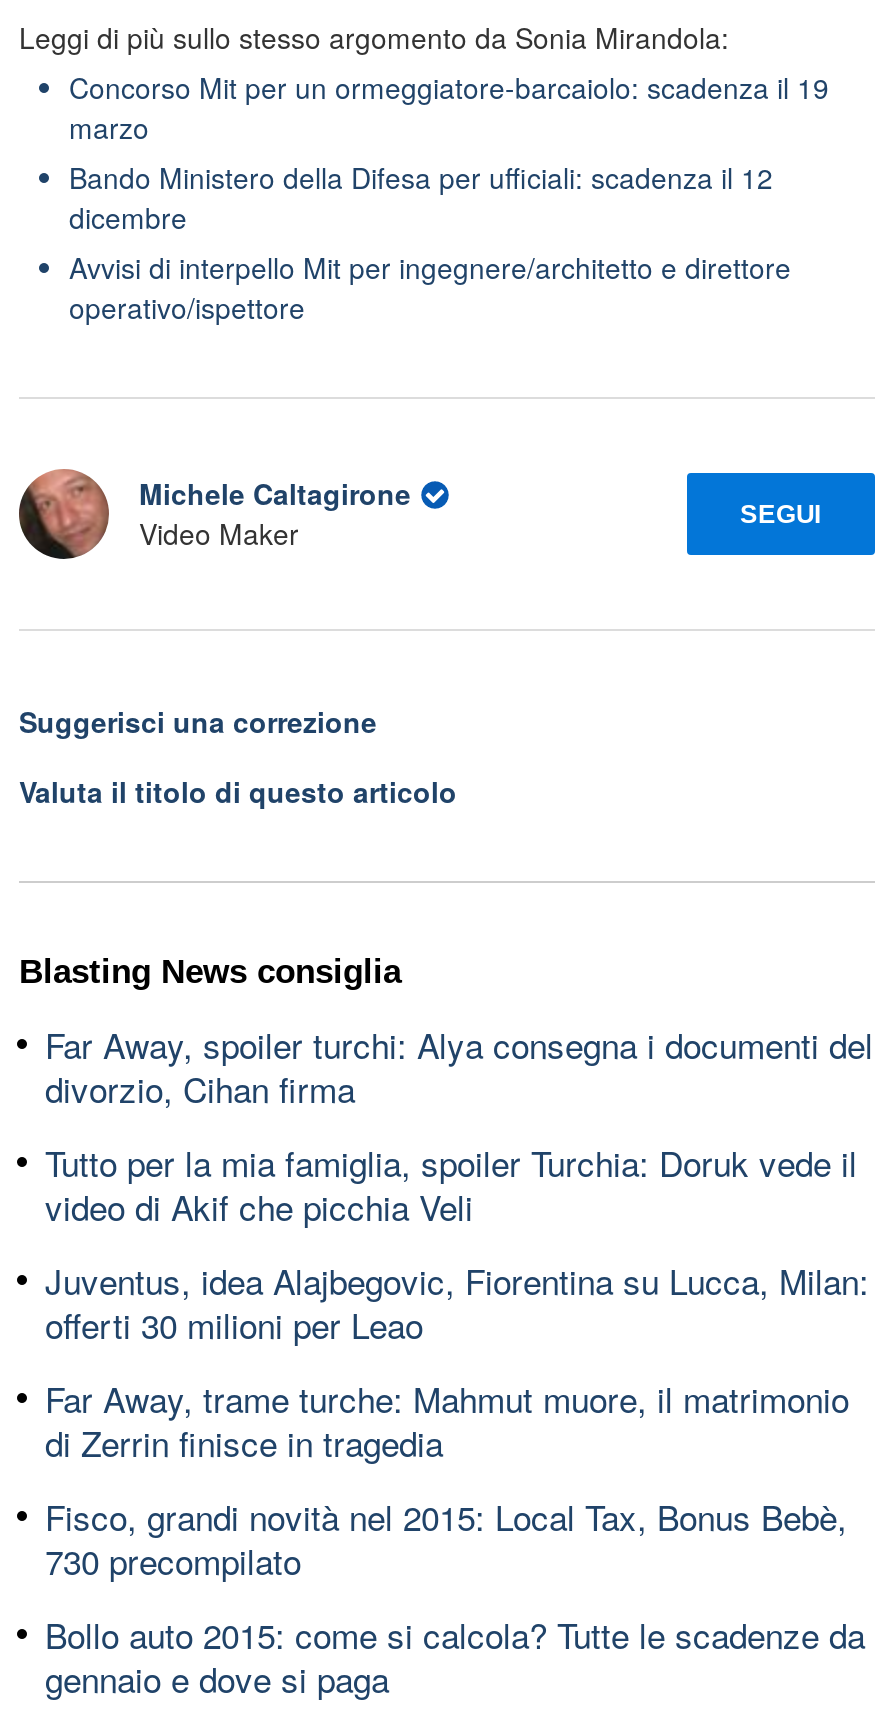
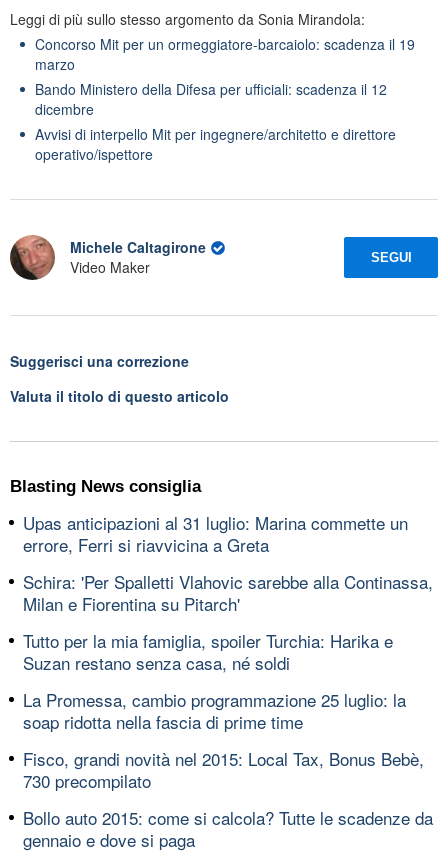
[45,1018,873,1112] Far Away, spoiler turchi: Alya consegna i documenti del | divorzio, Cihan firma -> [23,509,408,556] Upas anticipazioni al 31 luglio: Marina commette un | errore, Ferri si riavvicina a Greta
[45,1136,857,1230] Tutto per la mia famiglia, spoiler Turchia: Doruk vede il | video di Akif che picchia Veli -> [23,568,433,615] Schira: 'Per Spalletti Vlahovic sarebbe alla Continassa, | Milan e Fiorentina su Pitarch'
[45,1254,869,1348] Juventus, idea Alajbegovic, Fiorentina su Lucca, Milan: | offerti 30 milioni per Leao -> [23,627,393,674] Tutto per la mia famiglia, spoiler Turchia: Harika e | Suzan restano senza casa, né soldi
[45,1372,849,1466] Far Away, trame turche: Mahmut muore, il matrimonio | di Zerrin finisce in tragedia -> [23,686,406,733] La Promessa, cambio programmazione 25 luglio: la | soap ridotta nella fascia di prime time

